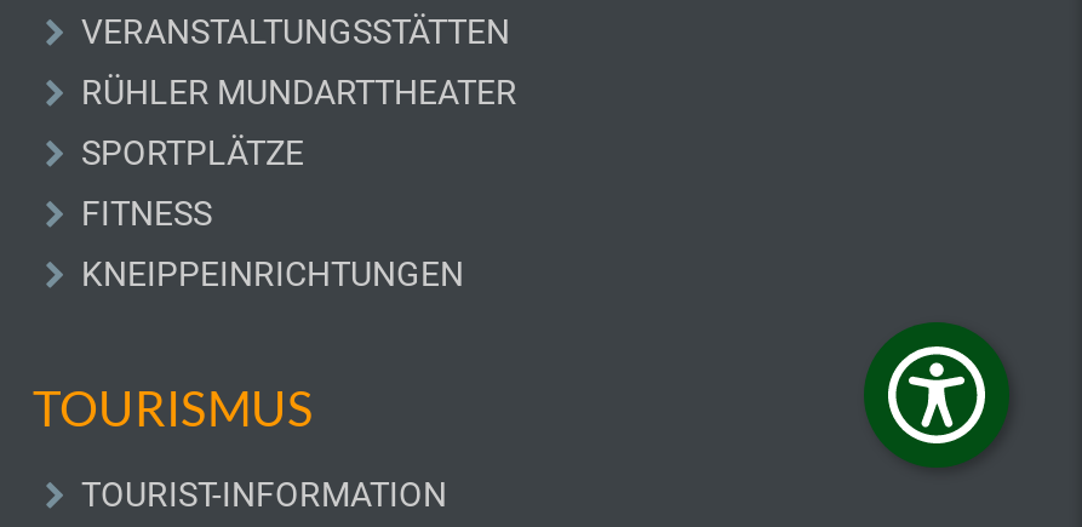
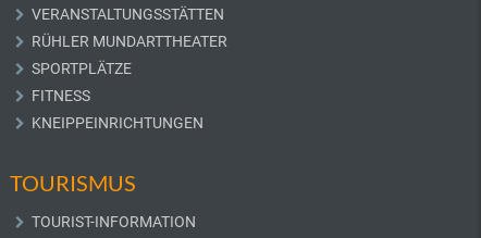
[864,322,1012,470] [image] -> none

